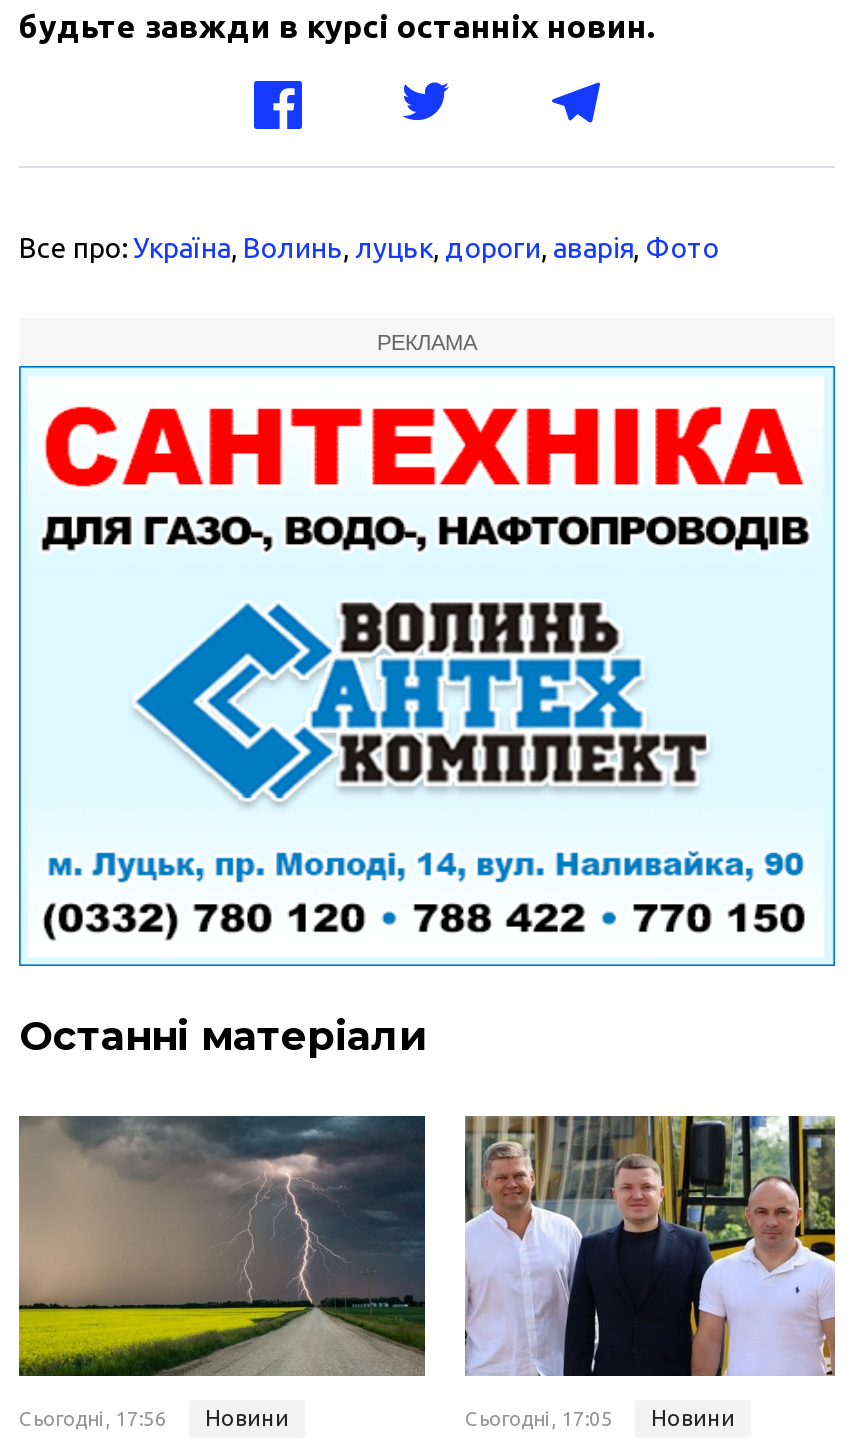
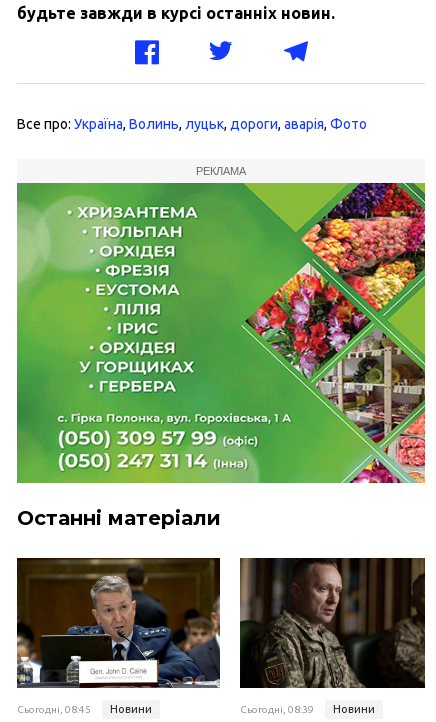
[17,364,837,968] [image] -> [16,182,426,484] [image]
[17,1114,427,1431] [image] | Сьогодні, 17:56 Новини -> [16,557,221,715] [image] | Сьогодні, 08:45 Новини
[463,1114,837,1431] [image] | Сьогодні, 17:05 Новини -> [239,557,426,715] [image] | Сьогодні, 08:39 Новини

